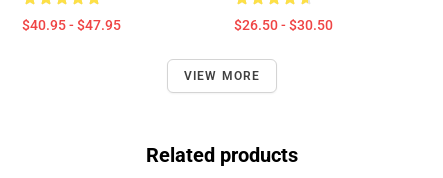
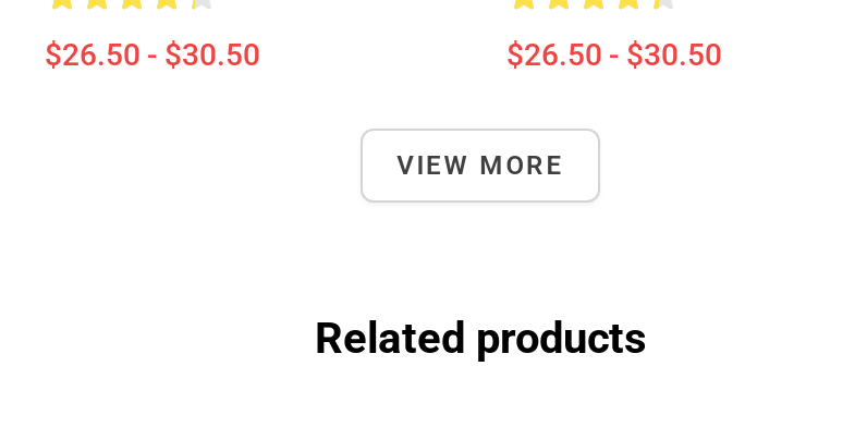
[22,17,121,33] $40.95 - $47.95 -> [45,37,260,72] $26.50 - $30.50

